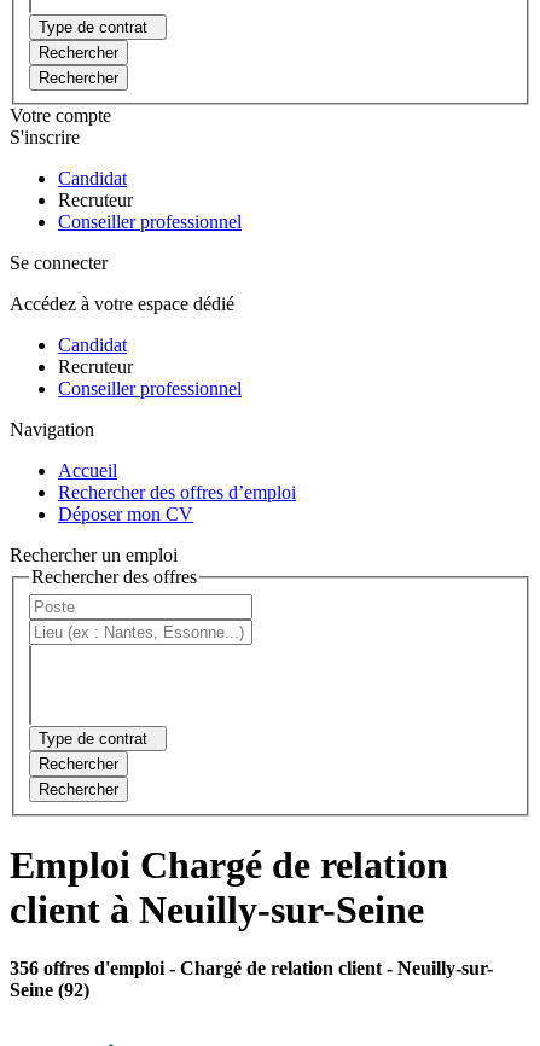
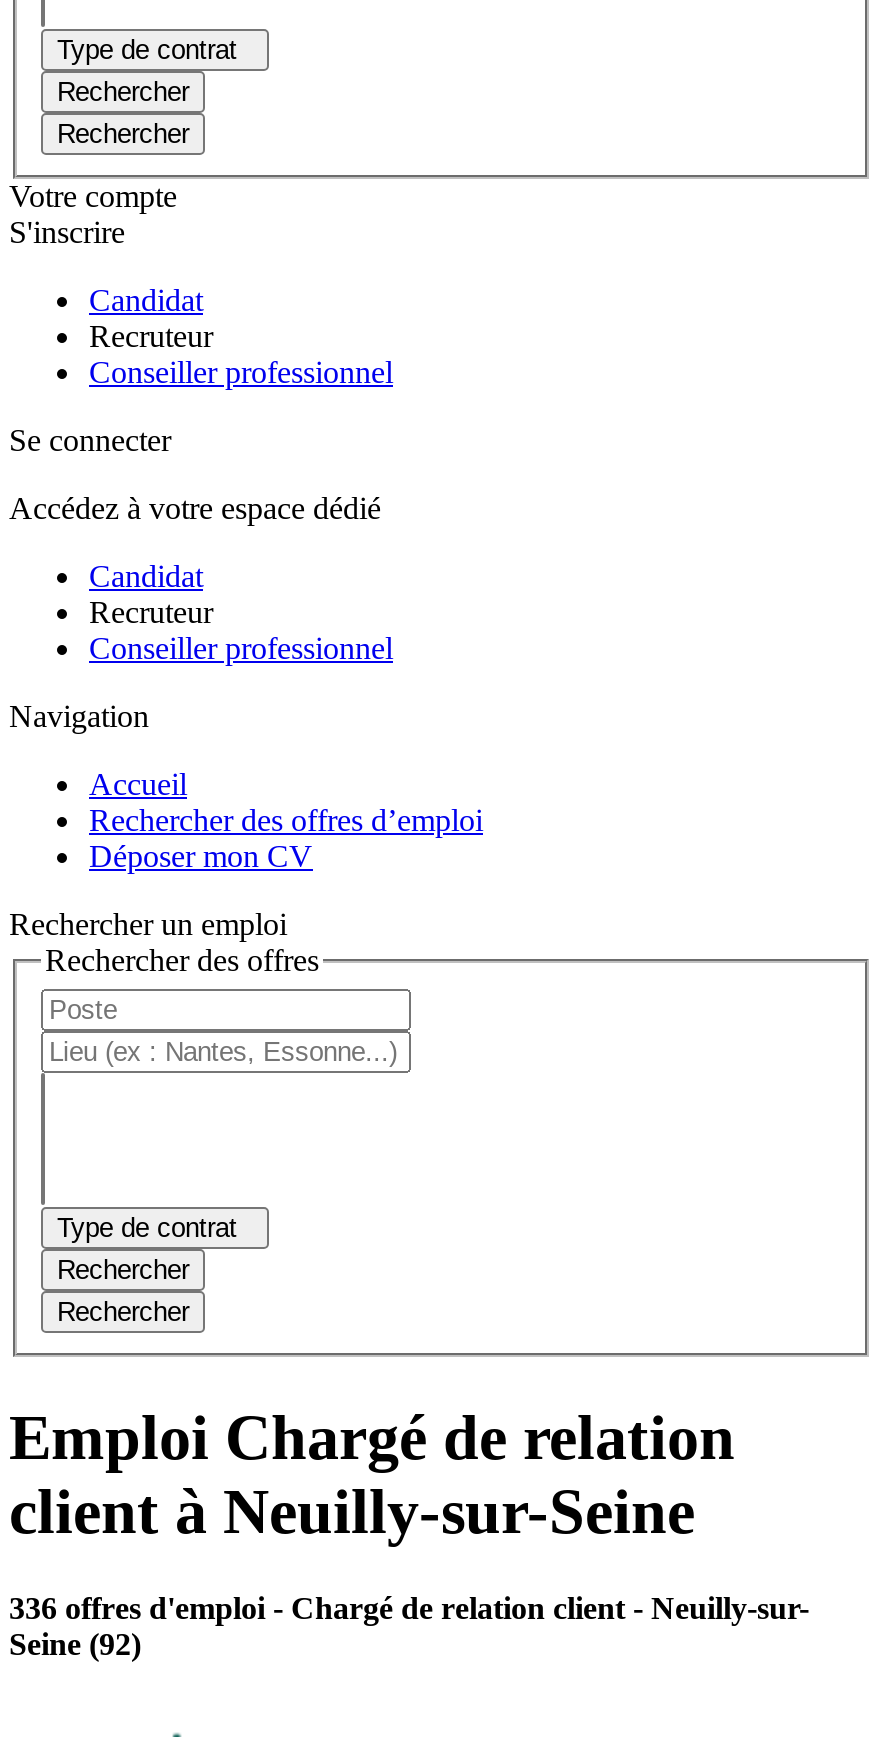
[10,958,493,978] 356 offres d'emploi - Chargé de relation client - Neuilly-sur- -> [9,1591,809,1625] 336 offres d'emploi - Chargé de relation client - Neuilly-sur-

